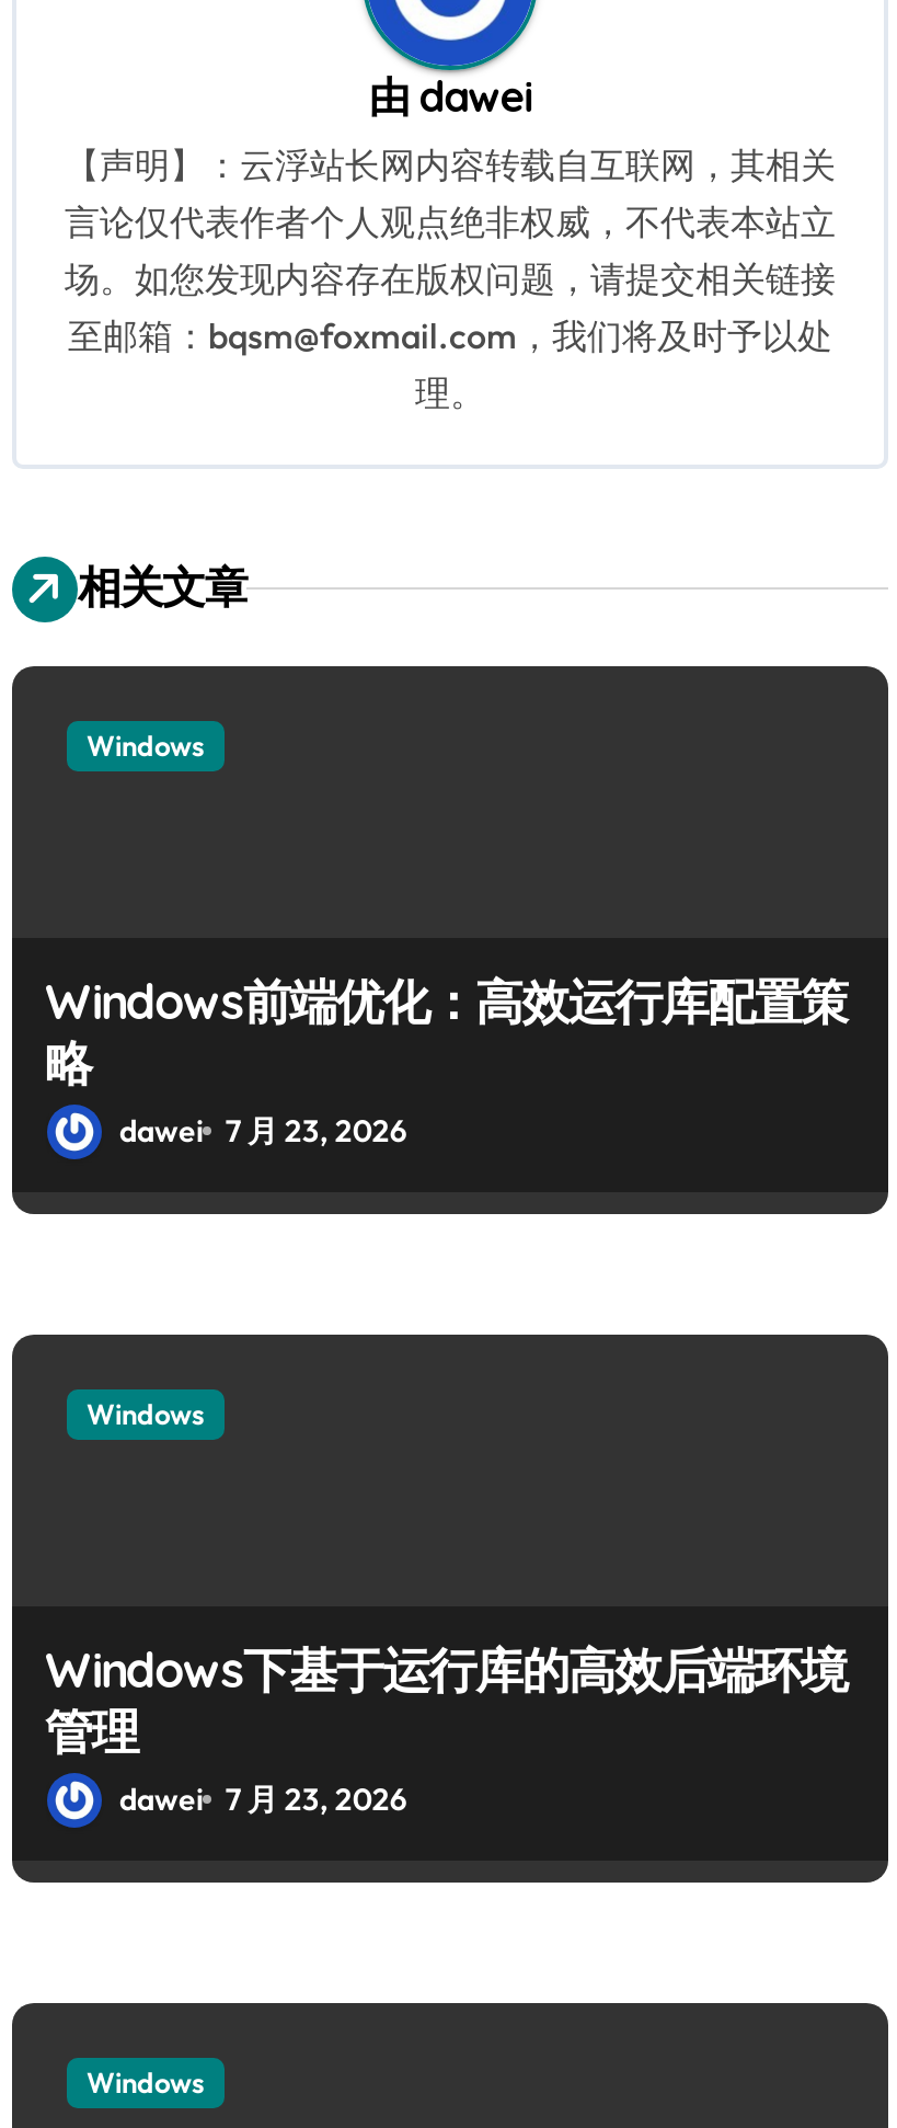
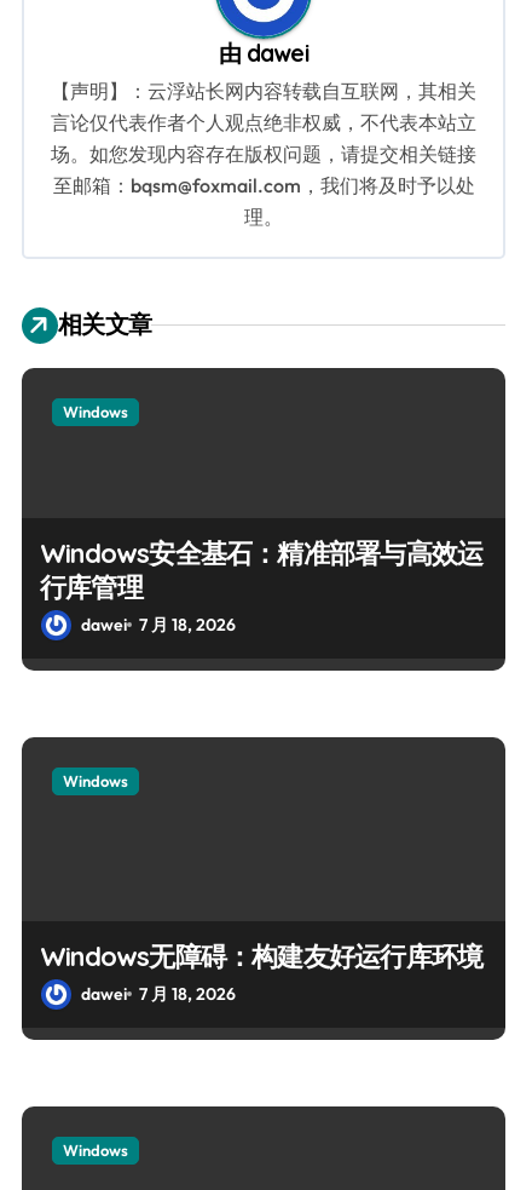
[45,971,847,1151] Windows前端优化：高效运行库配置策 | 略 | dawei 7 月 23, 2026 -> [40,536,483,636] Windows安全基石：精准部署与高效运 | 行库管理 | dawei 7 月 18, 2026
[45,1639,847,1819] Windows下基于运行库的高效后端环境 | 管理 | dawei 7 月 23, 2026 -> [40,939,483,1005] Windows无障碍：构建友好运行库环境 | dawei 7 月 18, 2026

